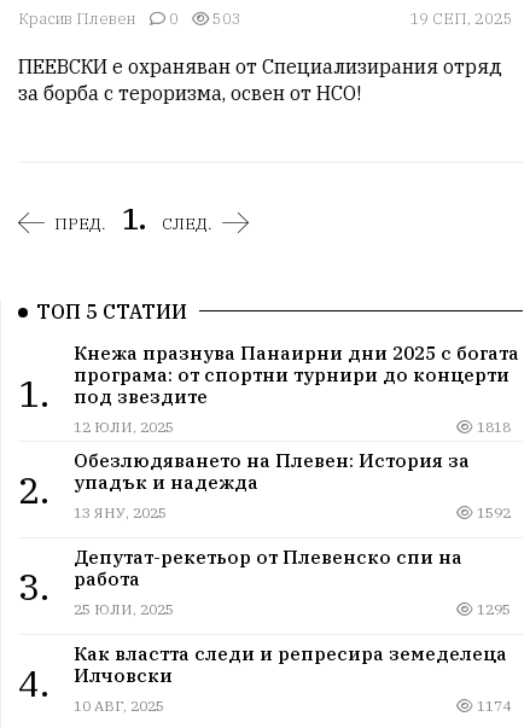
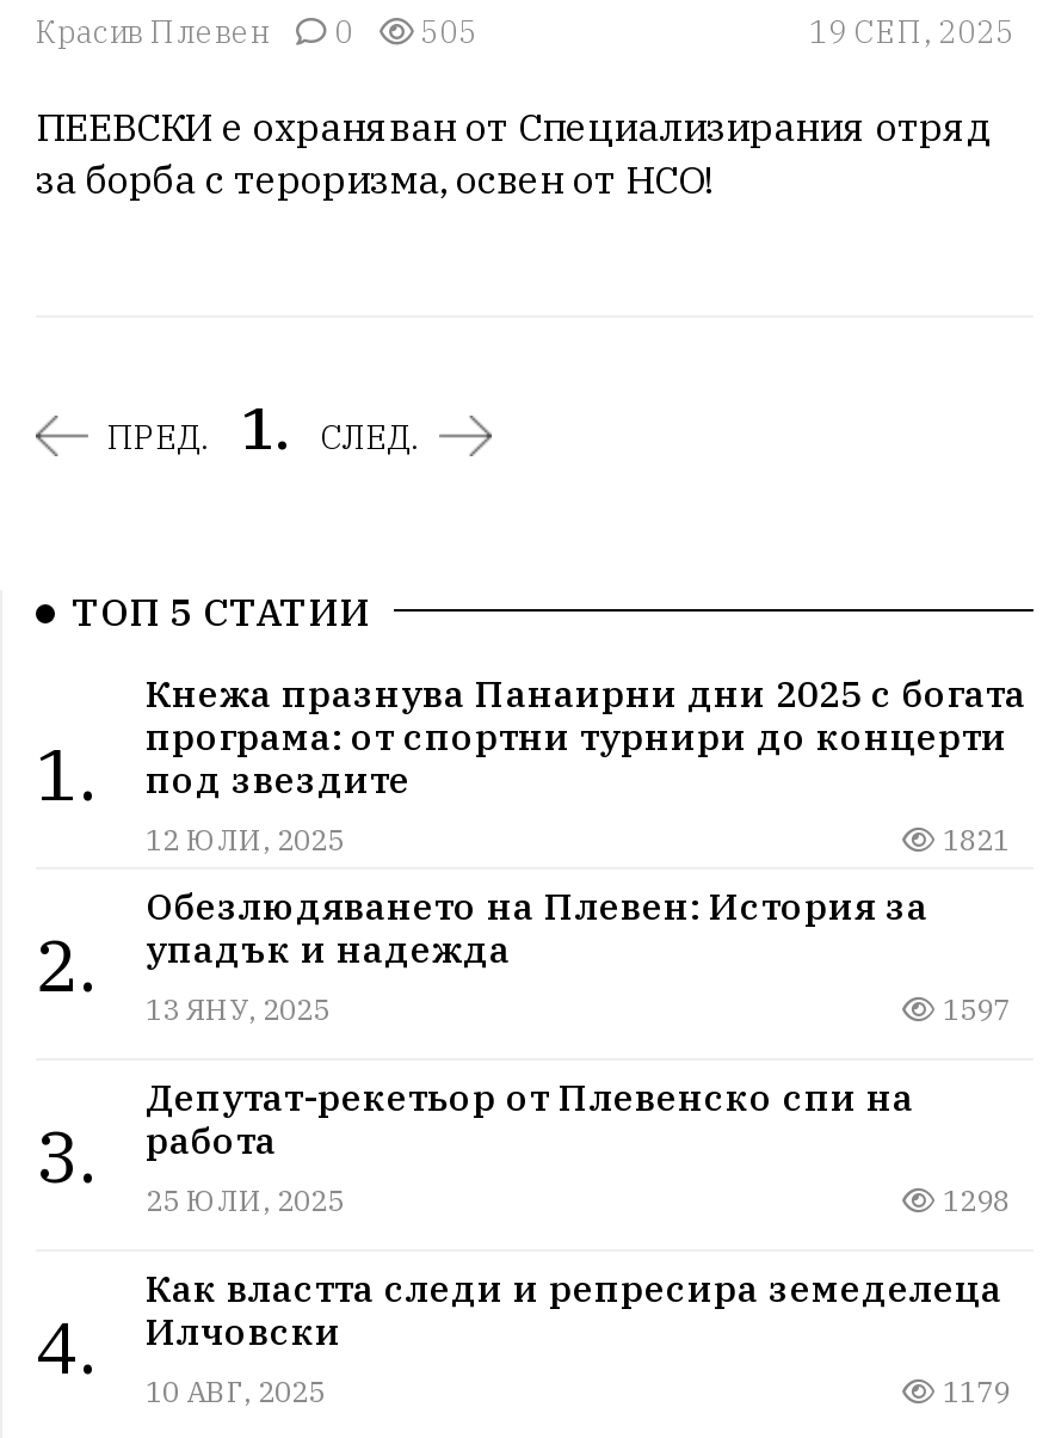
[18,9,241,29] Красив Плевен 0 503 -> [36,13,477,54] Красив Плевен 0 505
[473,417,511,436] 1818 -> [936,821,1010,857] 1821
[473,503,511,521] 1592 -> [936,991,1010,1027] 1597
[473,600,511,618] 1295 -> [936,1182,1010,1218] 1298
[473,696,511,714] 1174 -> [936,1373,1010,1409] 1179

